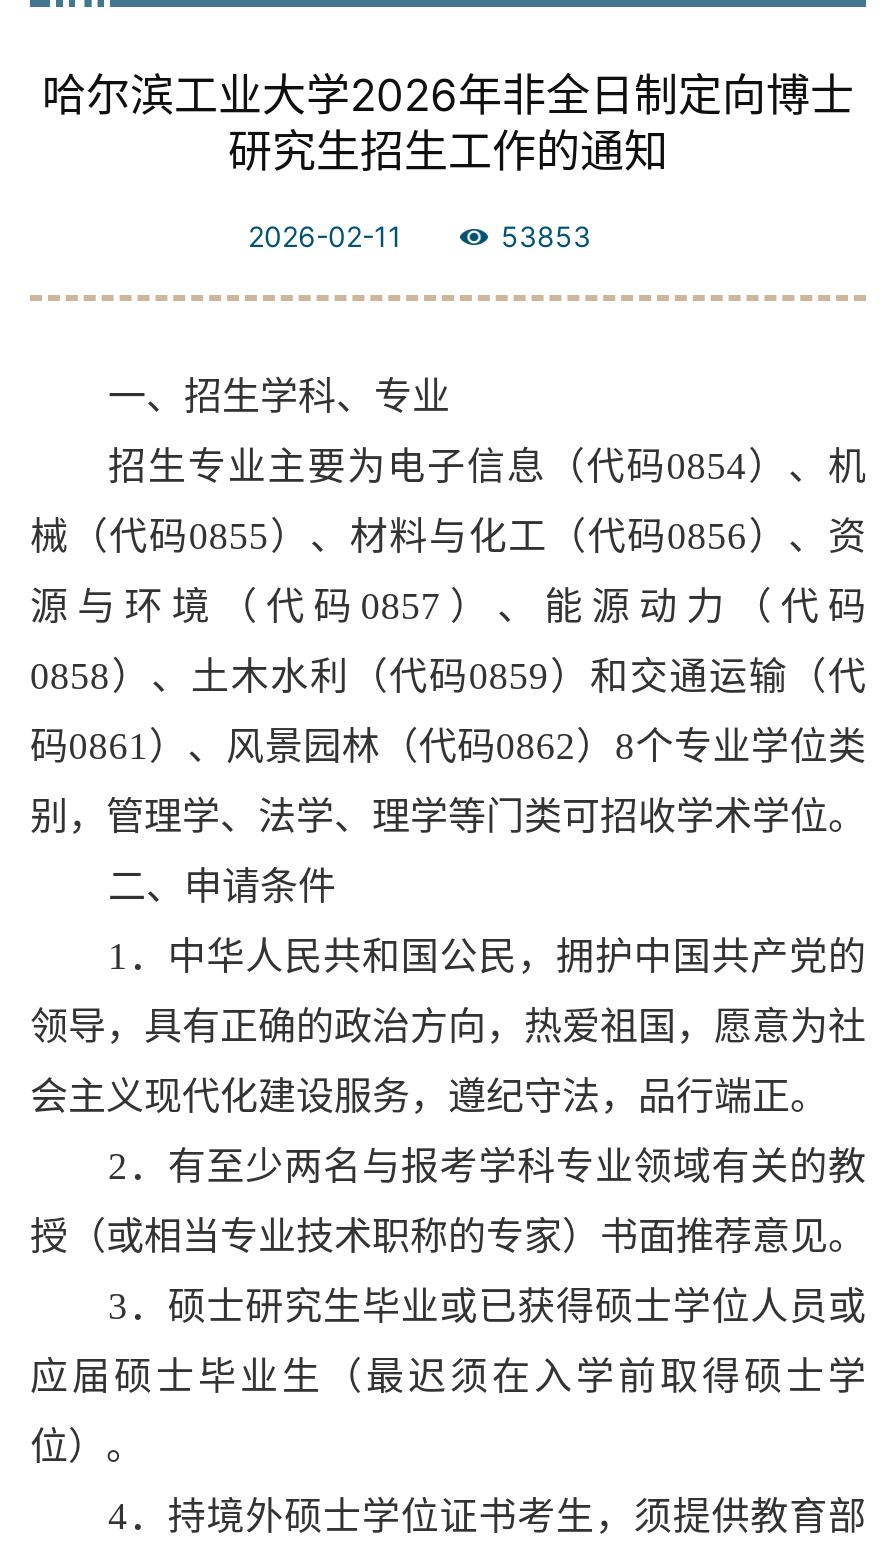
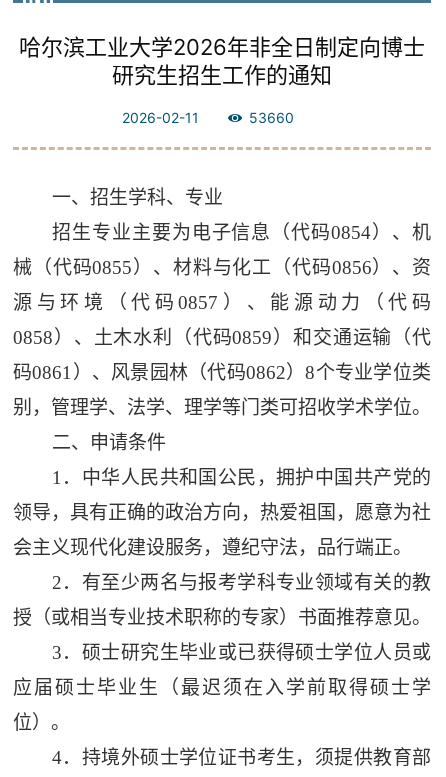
[501,219,591,253] 53853 -> [248,109,293,126] 53660

